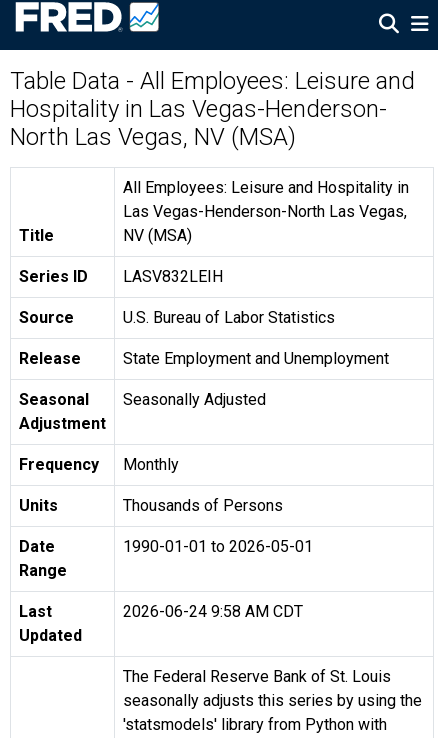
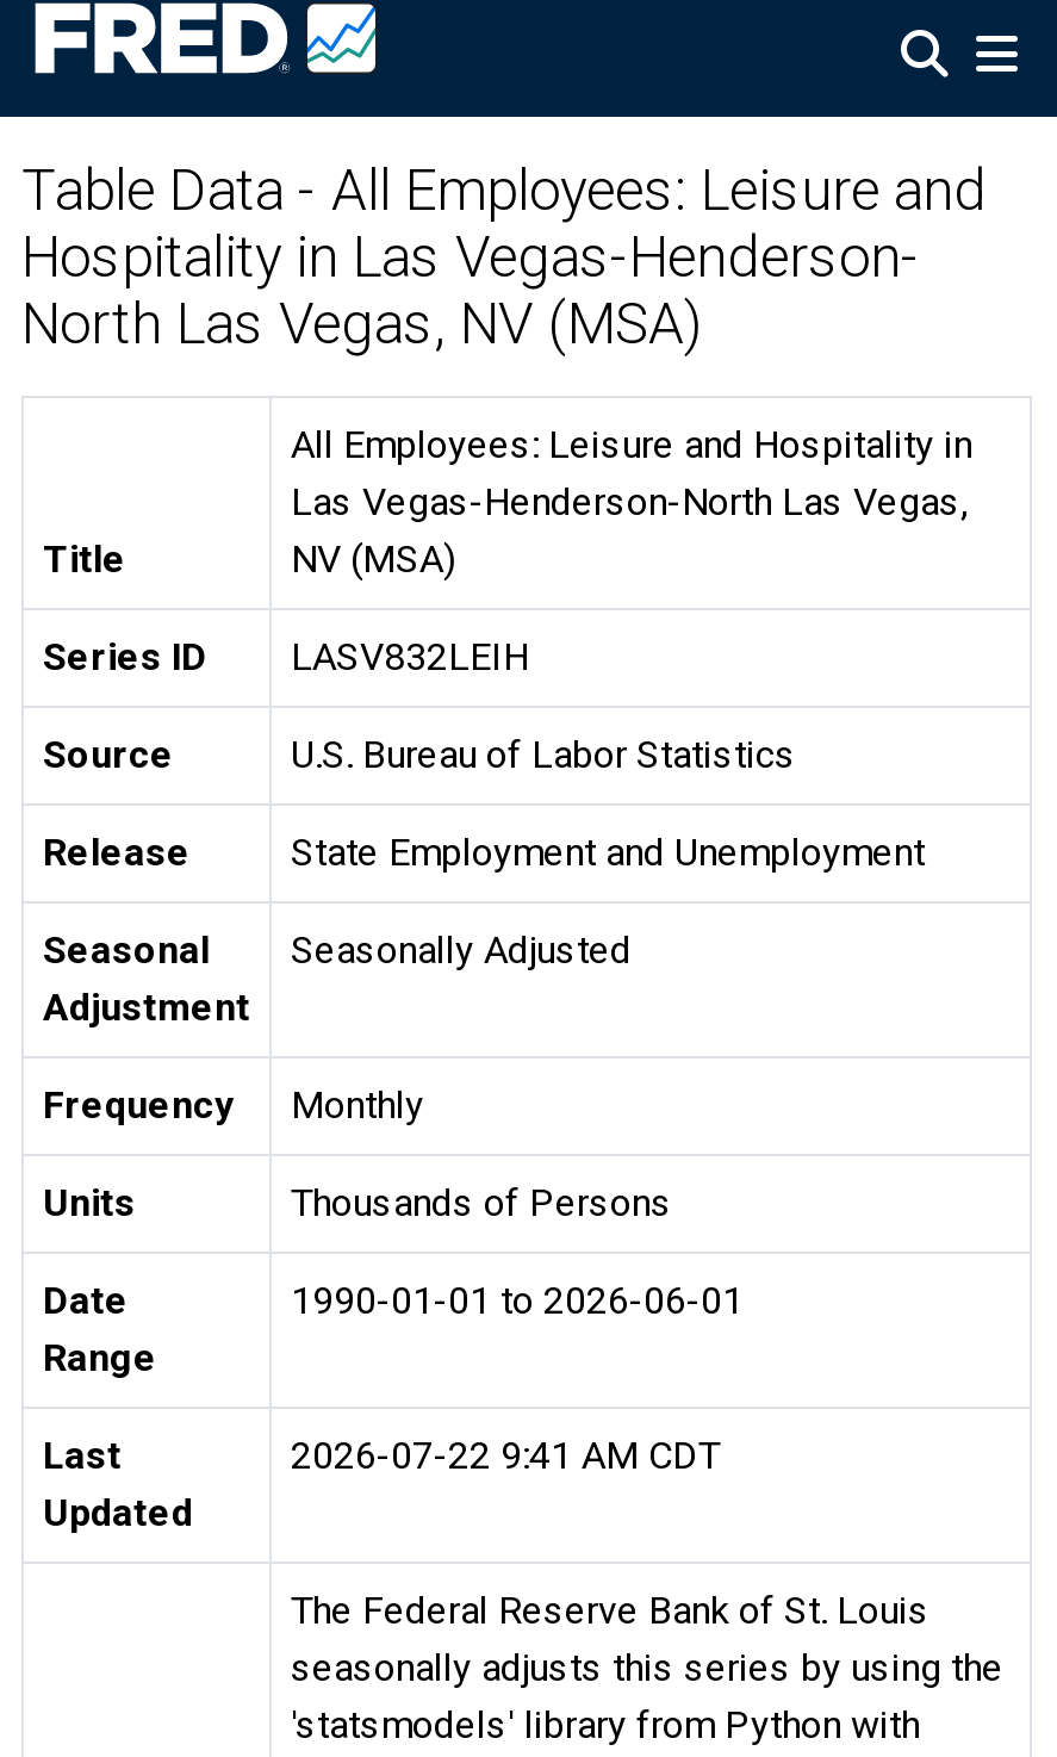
[123,537,313,556] 1990-01-01 to 2026-05-01 -> [291,1278,744,1323] 1990-01-01 to 2026-06-01
[123,602,303,621] 2026-06-24 9:58 AM CDT -> [291,1433,720,1478] 2026-07-22 9:41 AM CDT

